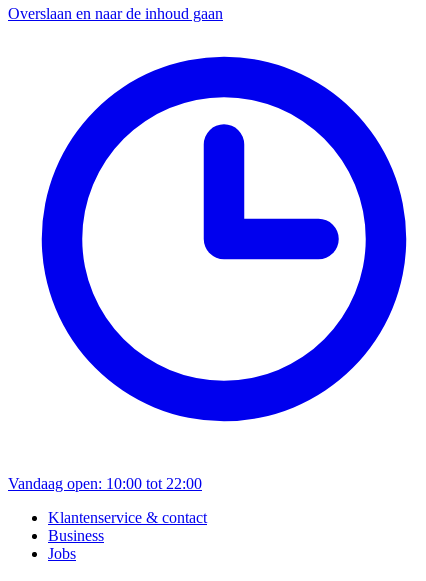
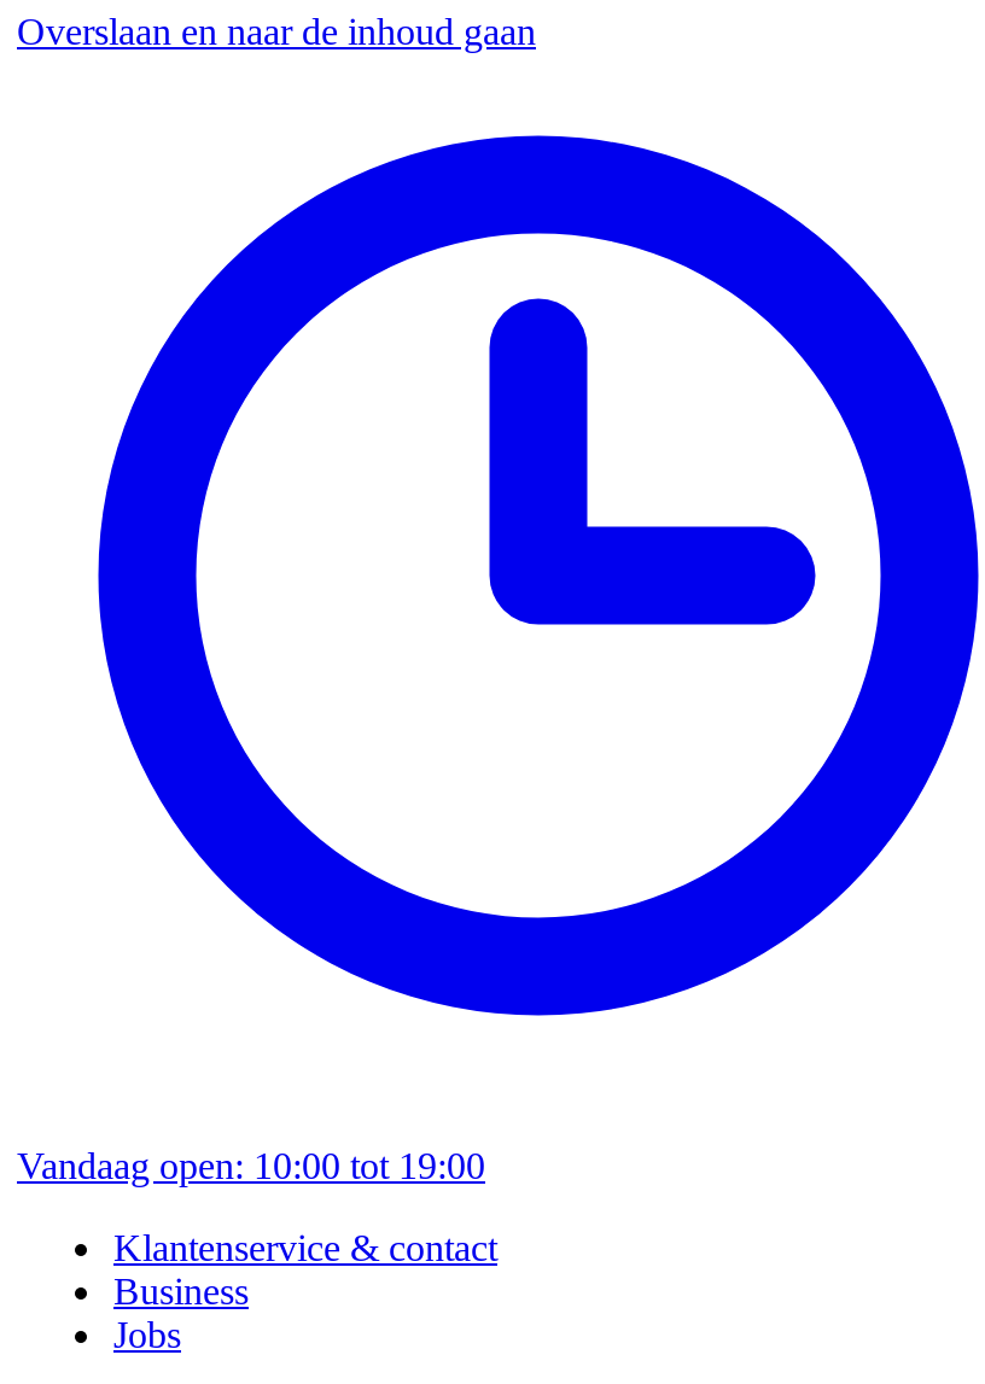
[8,475,202,492] Vandaag open: 10:00 tot 22:00 -> [17,1145,485,1186] Vandaag open: 10:00 tot 19:00

